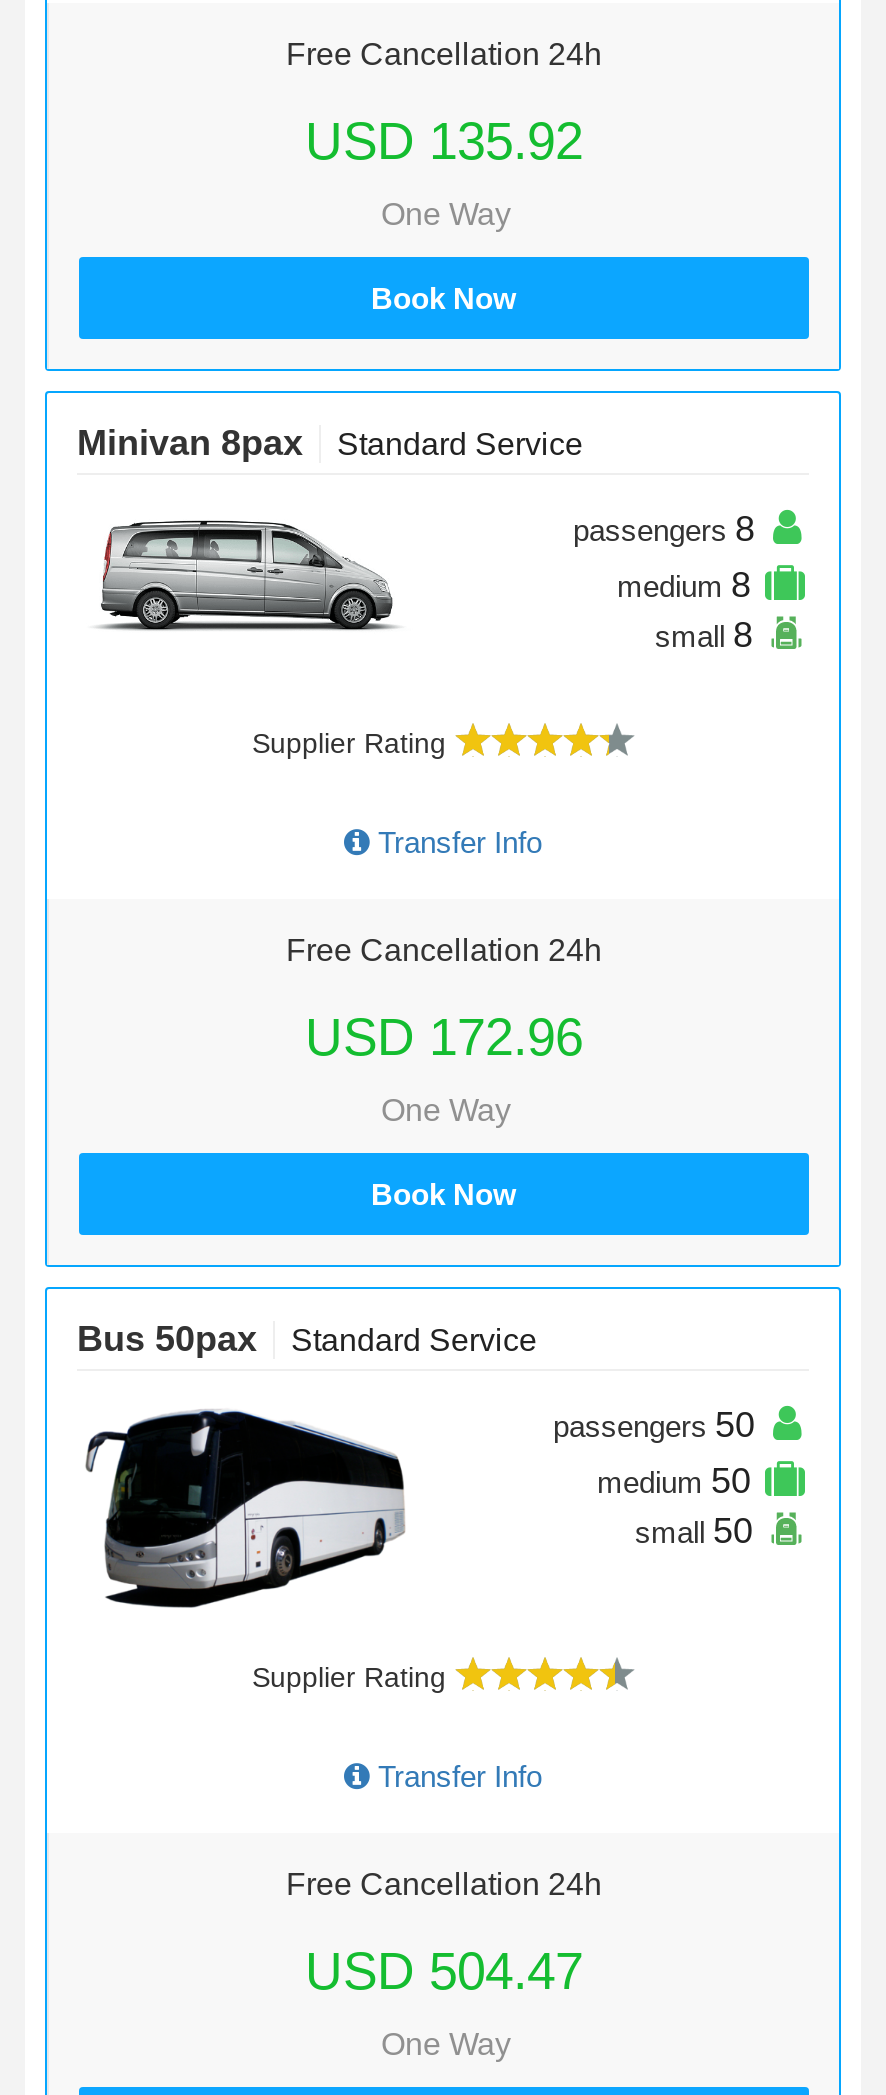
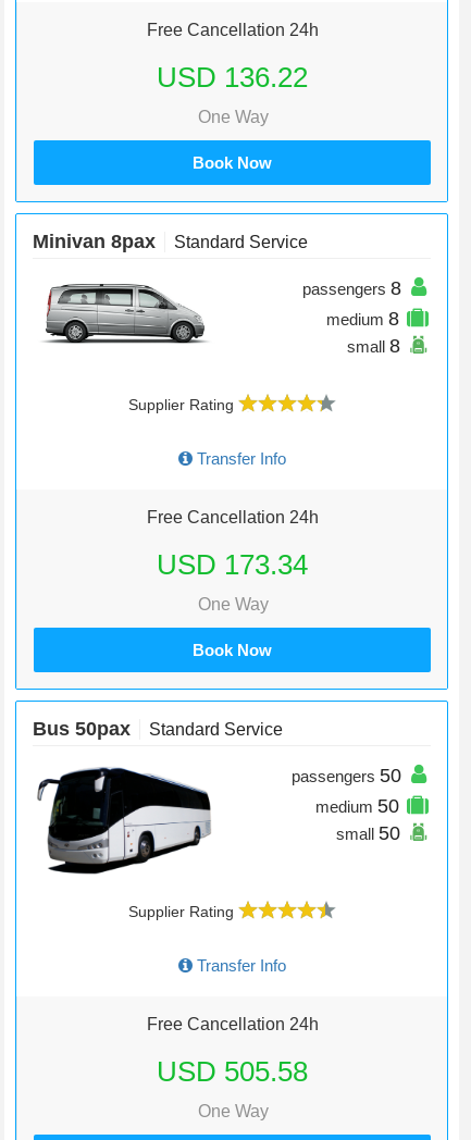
[305,111,583,171] USD 135.92 -> [157,61,308,93] USD 136.22
[305,1007,583,1067] USD 172.96 -> [157,548,308,581] USD 173.34
[305,1940,583,2000] USD 504.47 -> [157,1055,308,1088] USD 505.58

